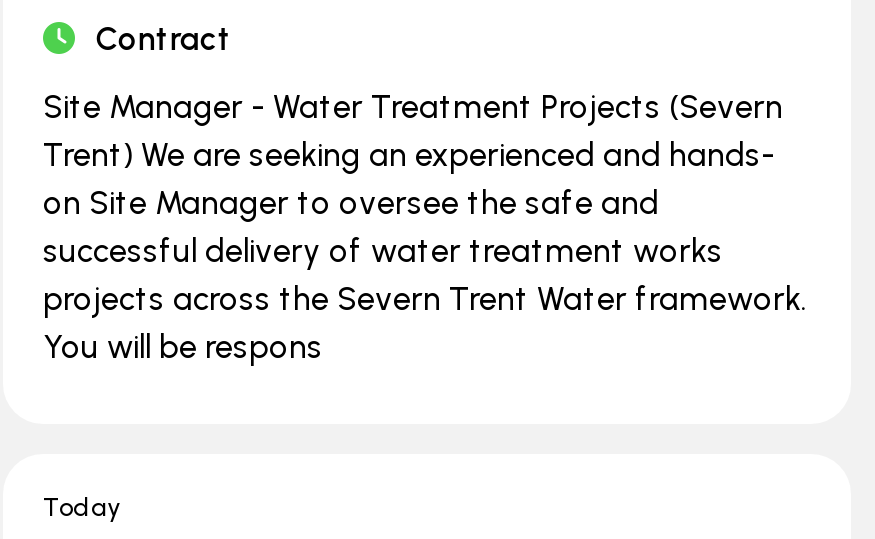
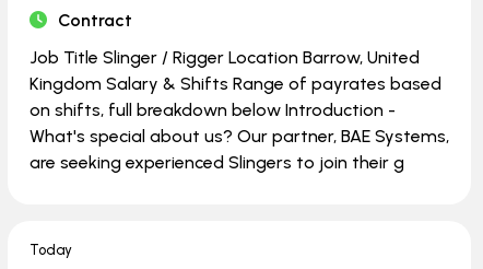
[43,88,807,366] Site Manager - Water Treatment Projects (Severn | Trent) We are seeking an experienced and hands- | on Site Manager to oversee the safe and | successful delivery of water treatment works | projects across the Severn Trent Water framework. | You will be respons -> [30,47,449,173] Job Title Slinger / Rigger Location Barrow, United | Kingdom Salary & Shifts Range of payrates based | on shifts, full breakdown below Introduction - | What's special about us? Our partner, BAE Systems, | are seeking experienced Slingers to join their g

